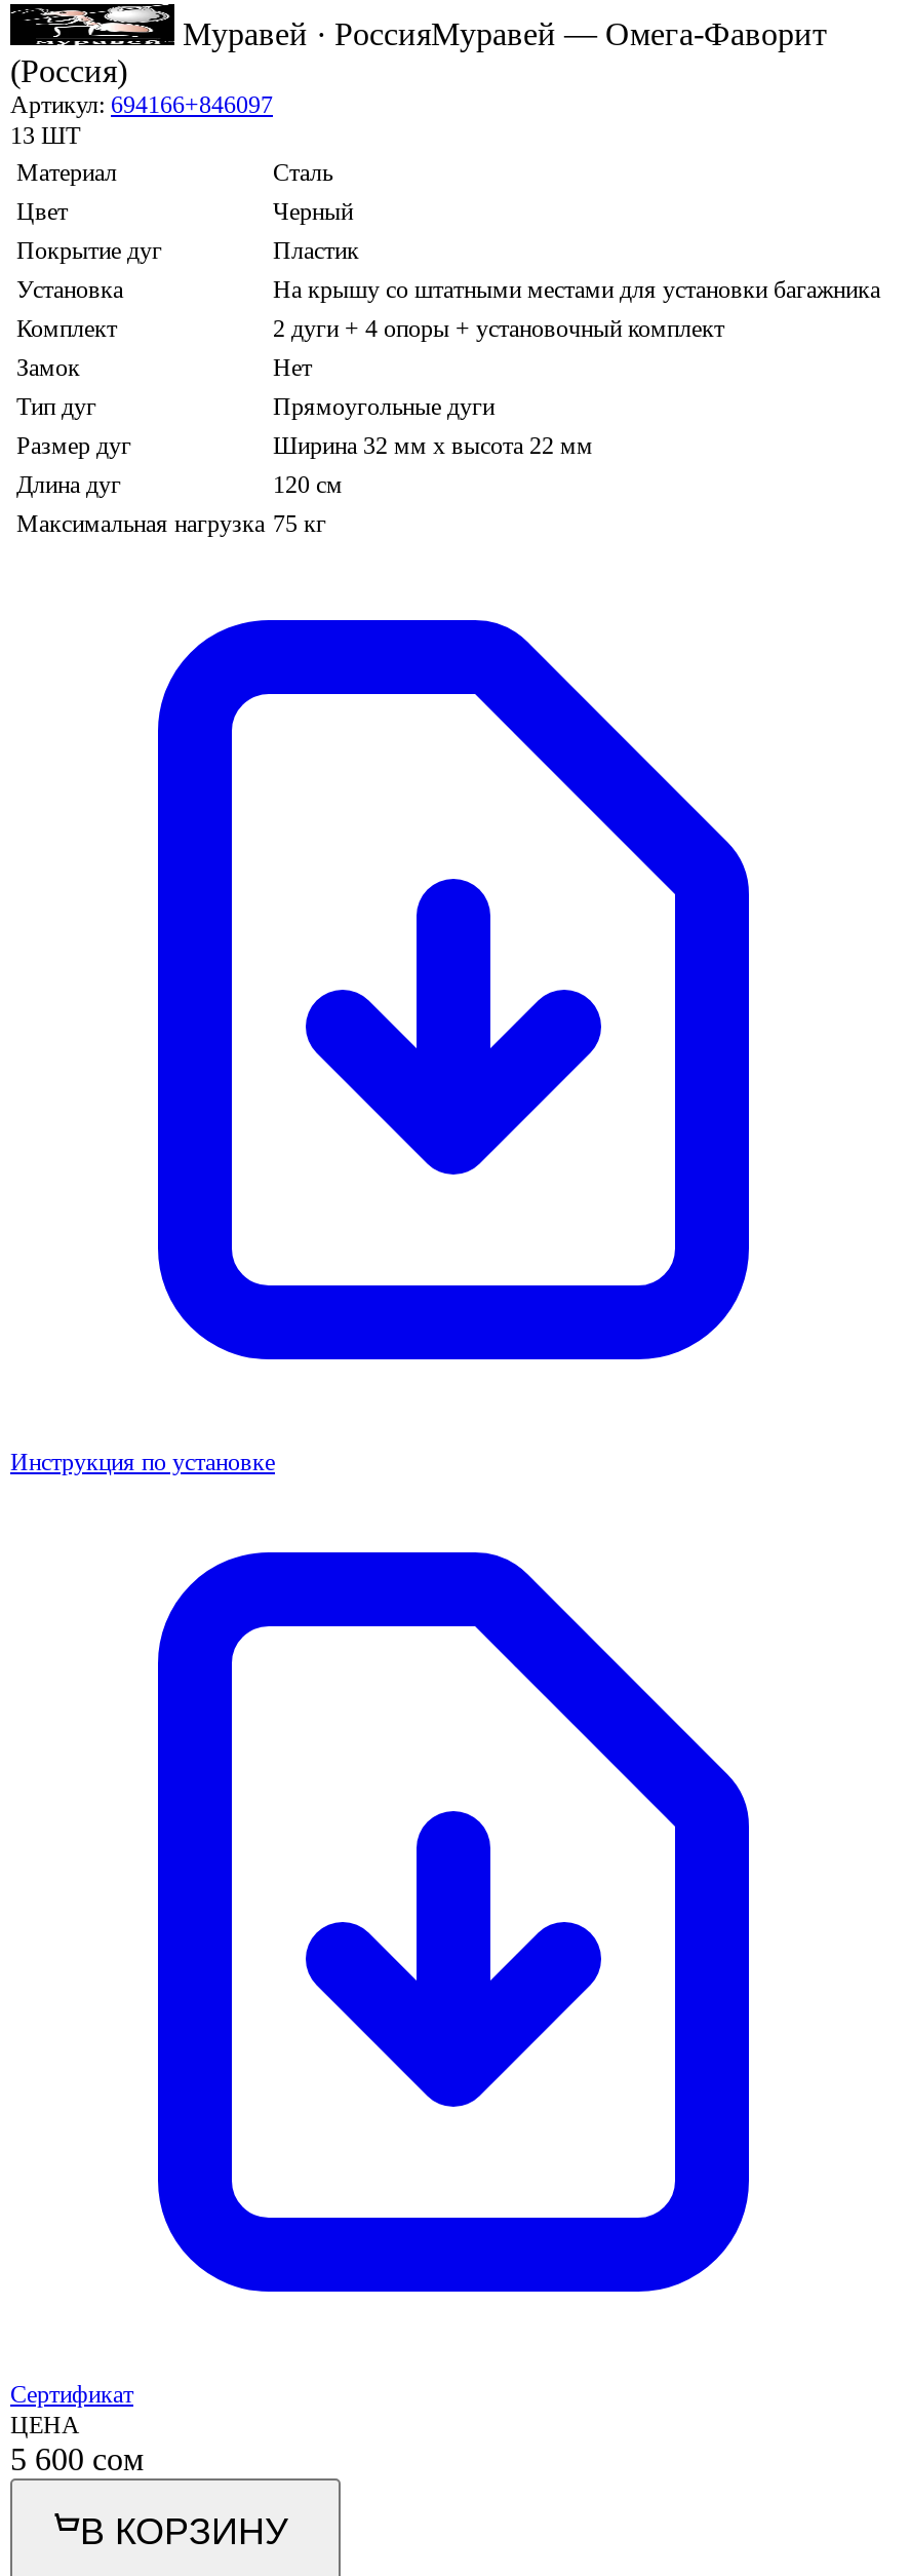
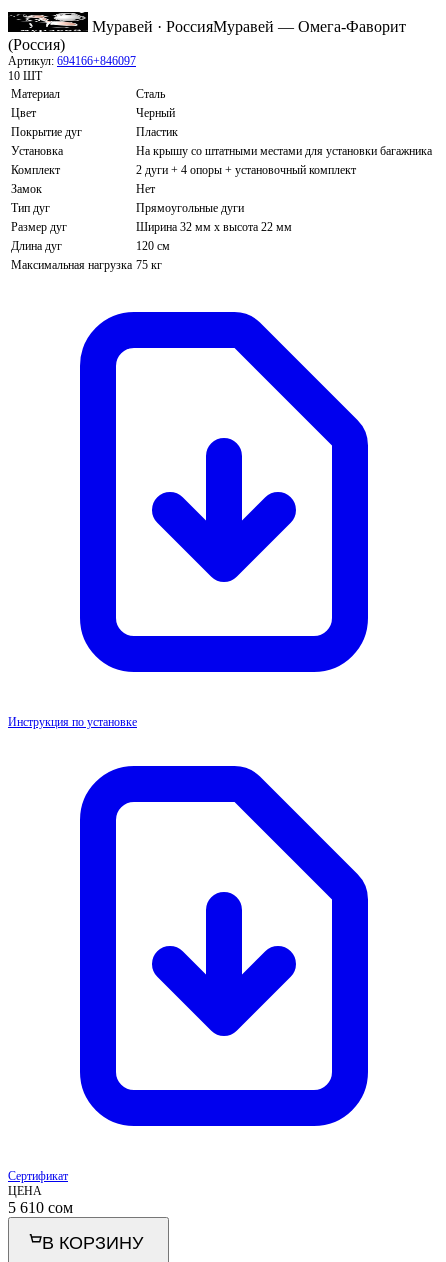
[10,121,80,149] 13 ШТ -> [8,69,42,83] 10 ШТ
[10,2441,144,2476] 5 600 сом -> [8,1199,73,1216] 5 610 сом

